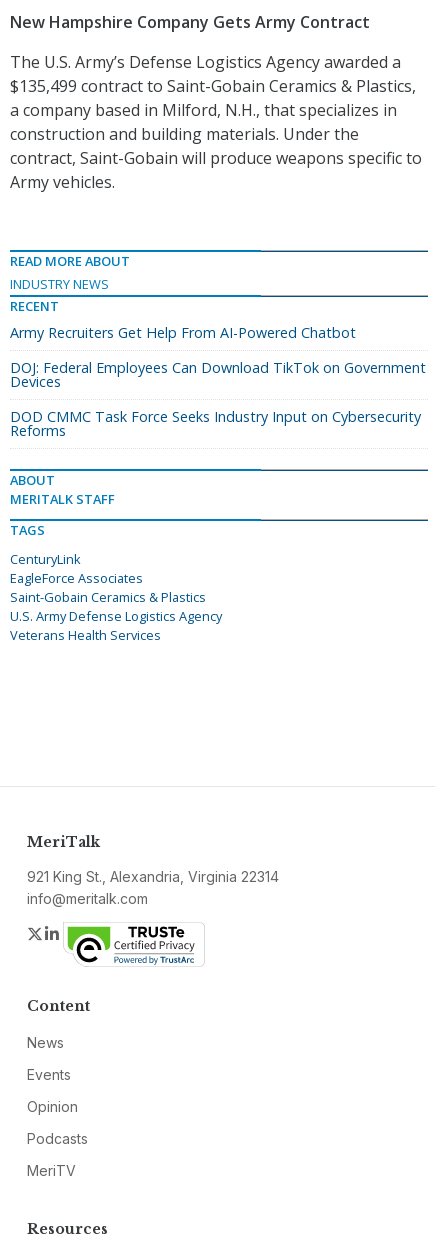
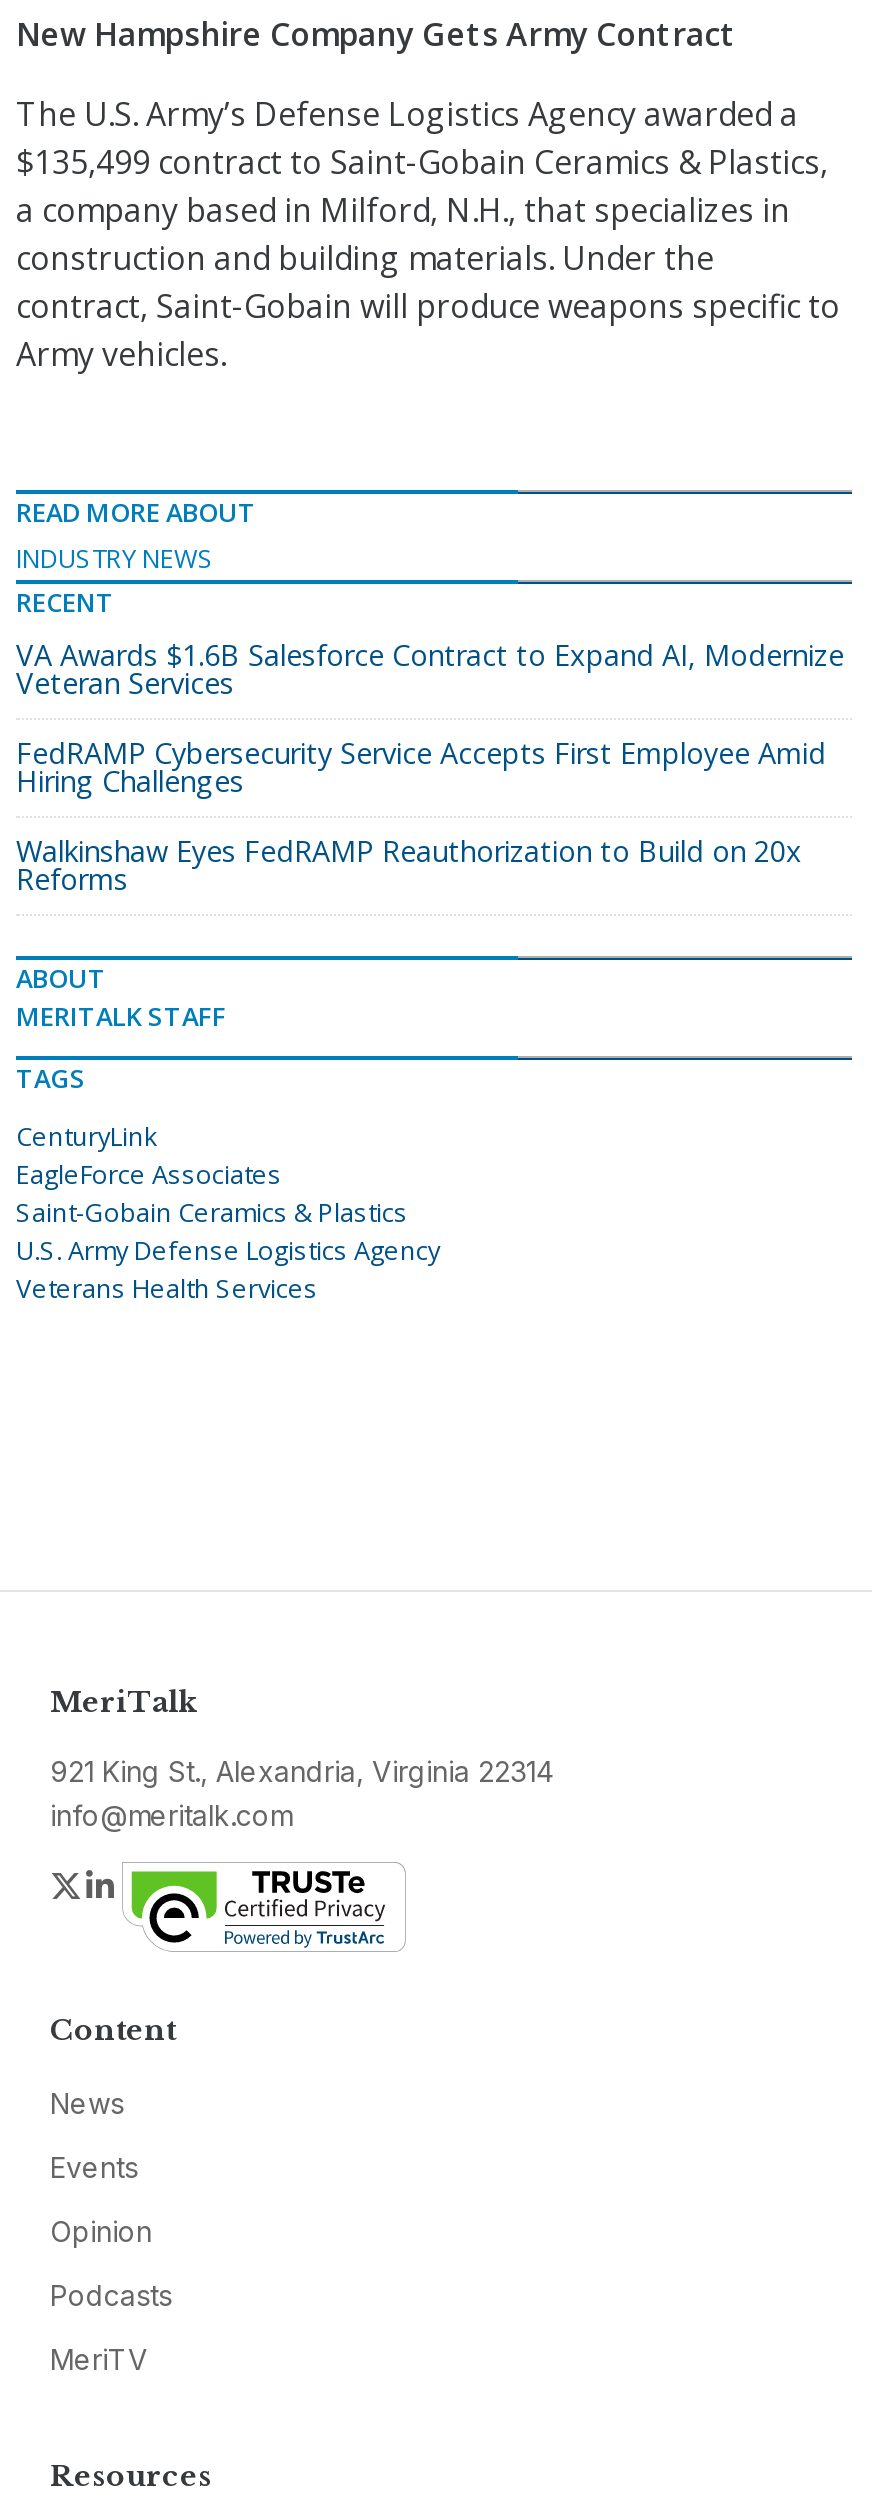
[10,323,356,342] Army Recruiters Get Help From AI-Powered Chatbot -> [16,636,844,702] VA Awards $1.6B Salesforce Contract to Expand AI, Modernize | Veteran Services
[10,358,426,391] DOJ: Federal Employees Can Download TikTok on Government | Devices -> [16,734,826,800] FedRAMP Cybersecurity Service Accepts First Employee Amid | Hiring Challenges
[10,407,421,426] DOD CMMC Task Force Seeks Industry Input on Cybersecurity -> [16,832,802,870] Walkinshaw Eyes FedRAMP Reauthorization to Build on 20x

